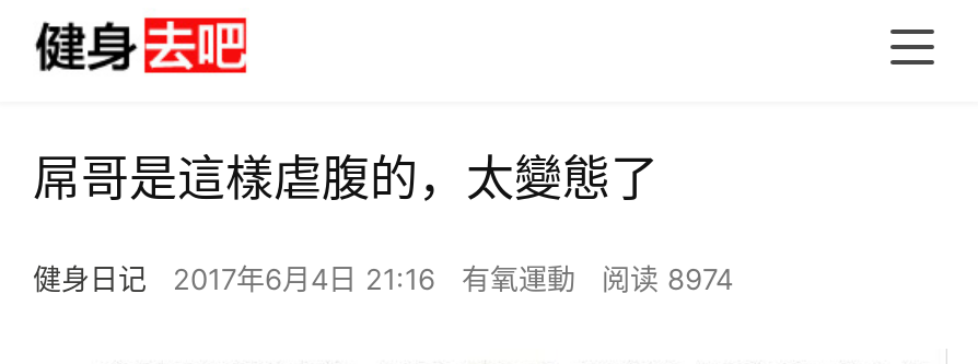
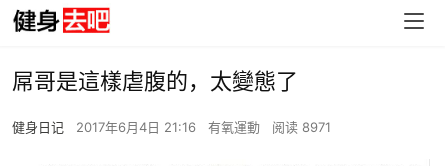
[33,261,733,296] 健身日记 2017年6月4日 21:16 有氧運動 阅读 8974 -> [12,119,331,135] 健身日记 2017年6月4日 21:16 有氧運動 阅读 8971

